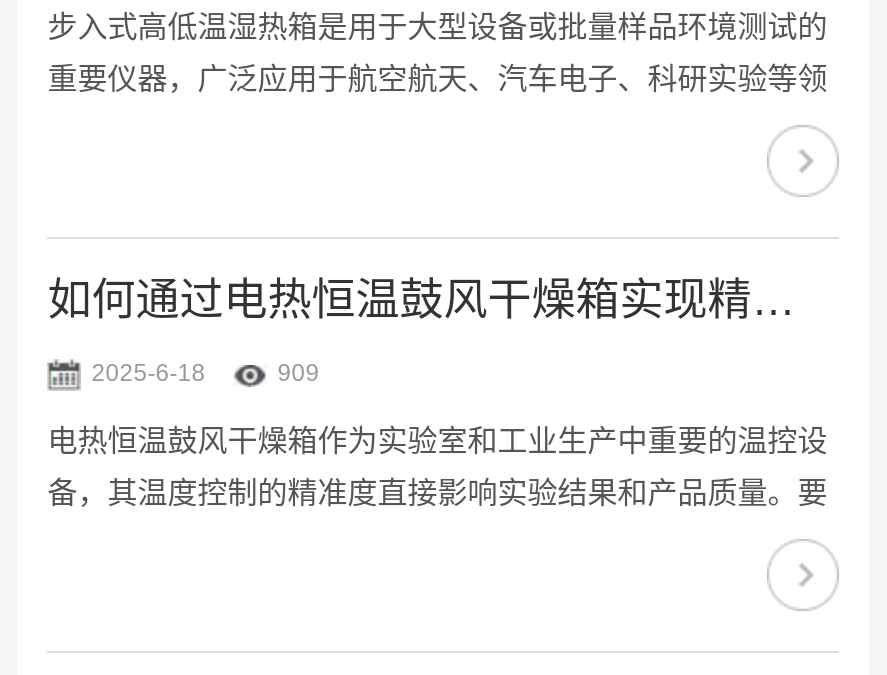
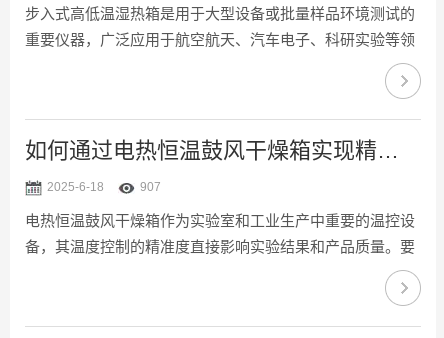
[277,359,319,387] 909 -> [140,180,161,194] 907

